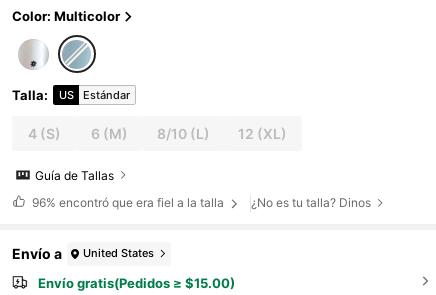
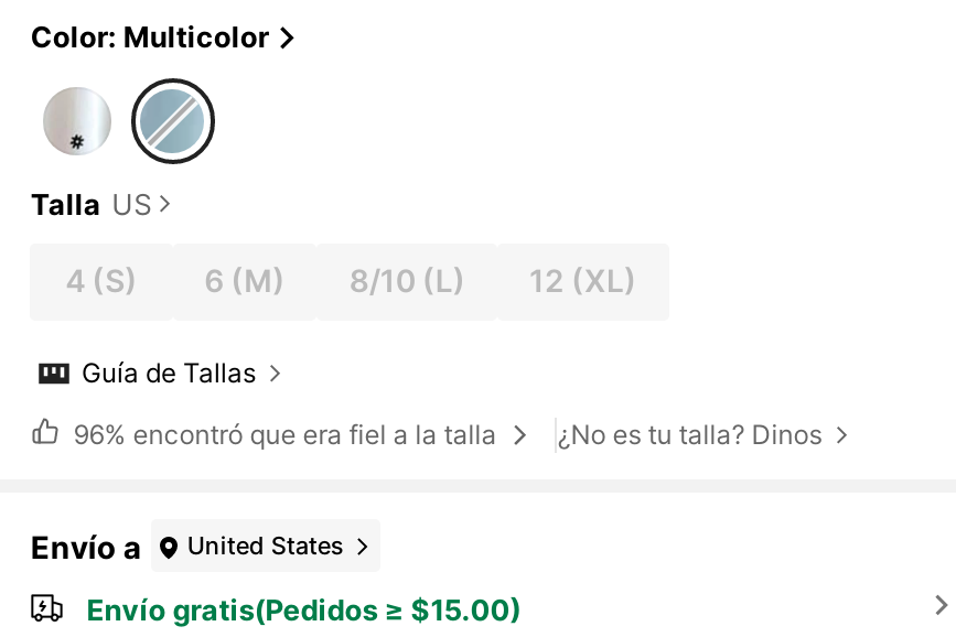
[12,87,130,103] Talla: | US | Estándar -> [30,185,151,220] Talla US

